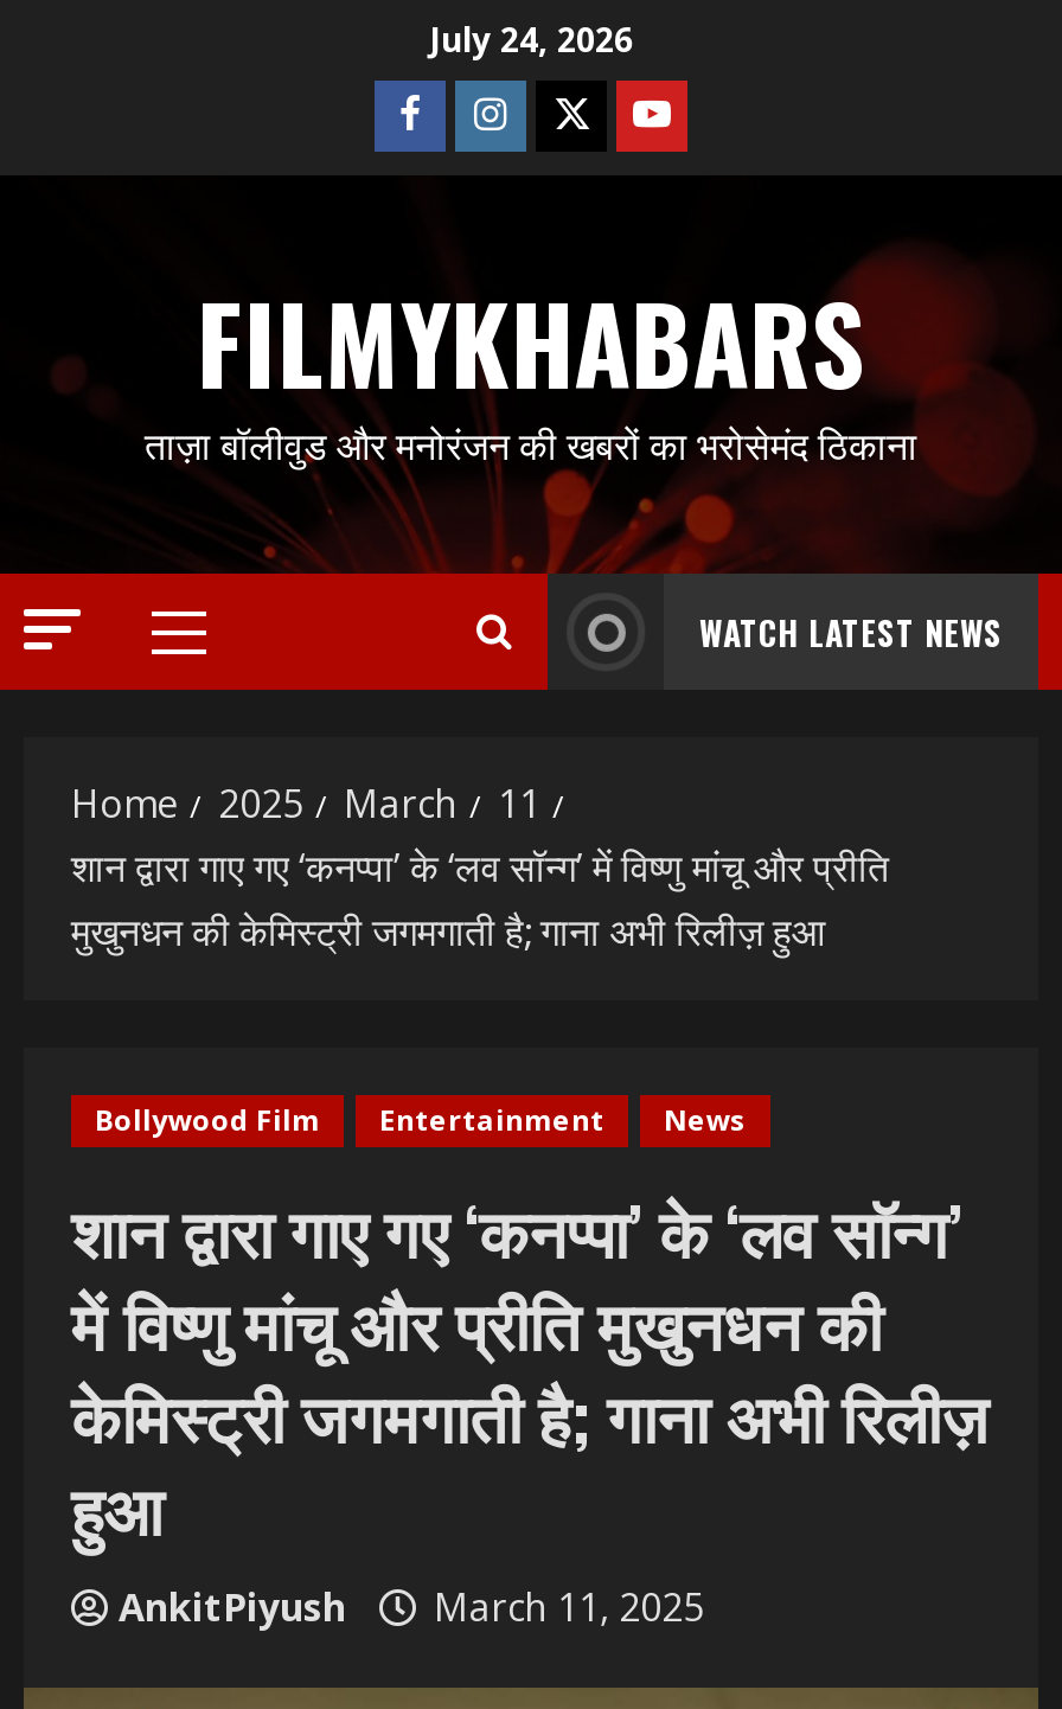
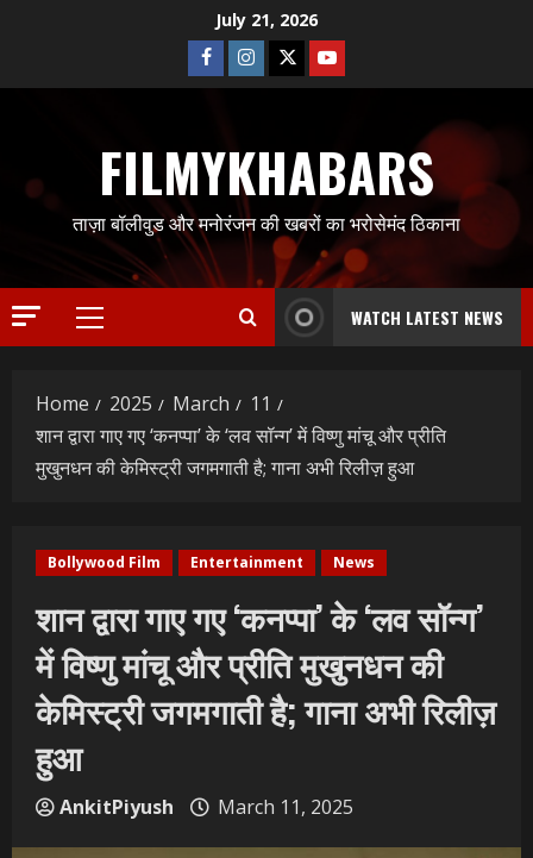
[429,17,633,62] July 24, 2026 -> [215,8,318,31] July 21, 2026

